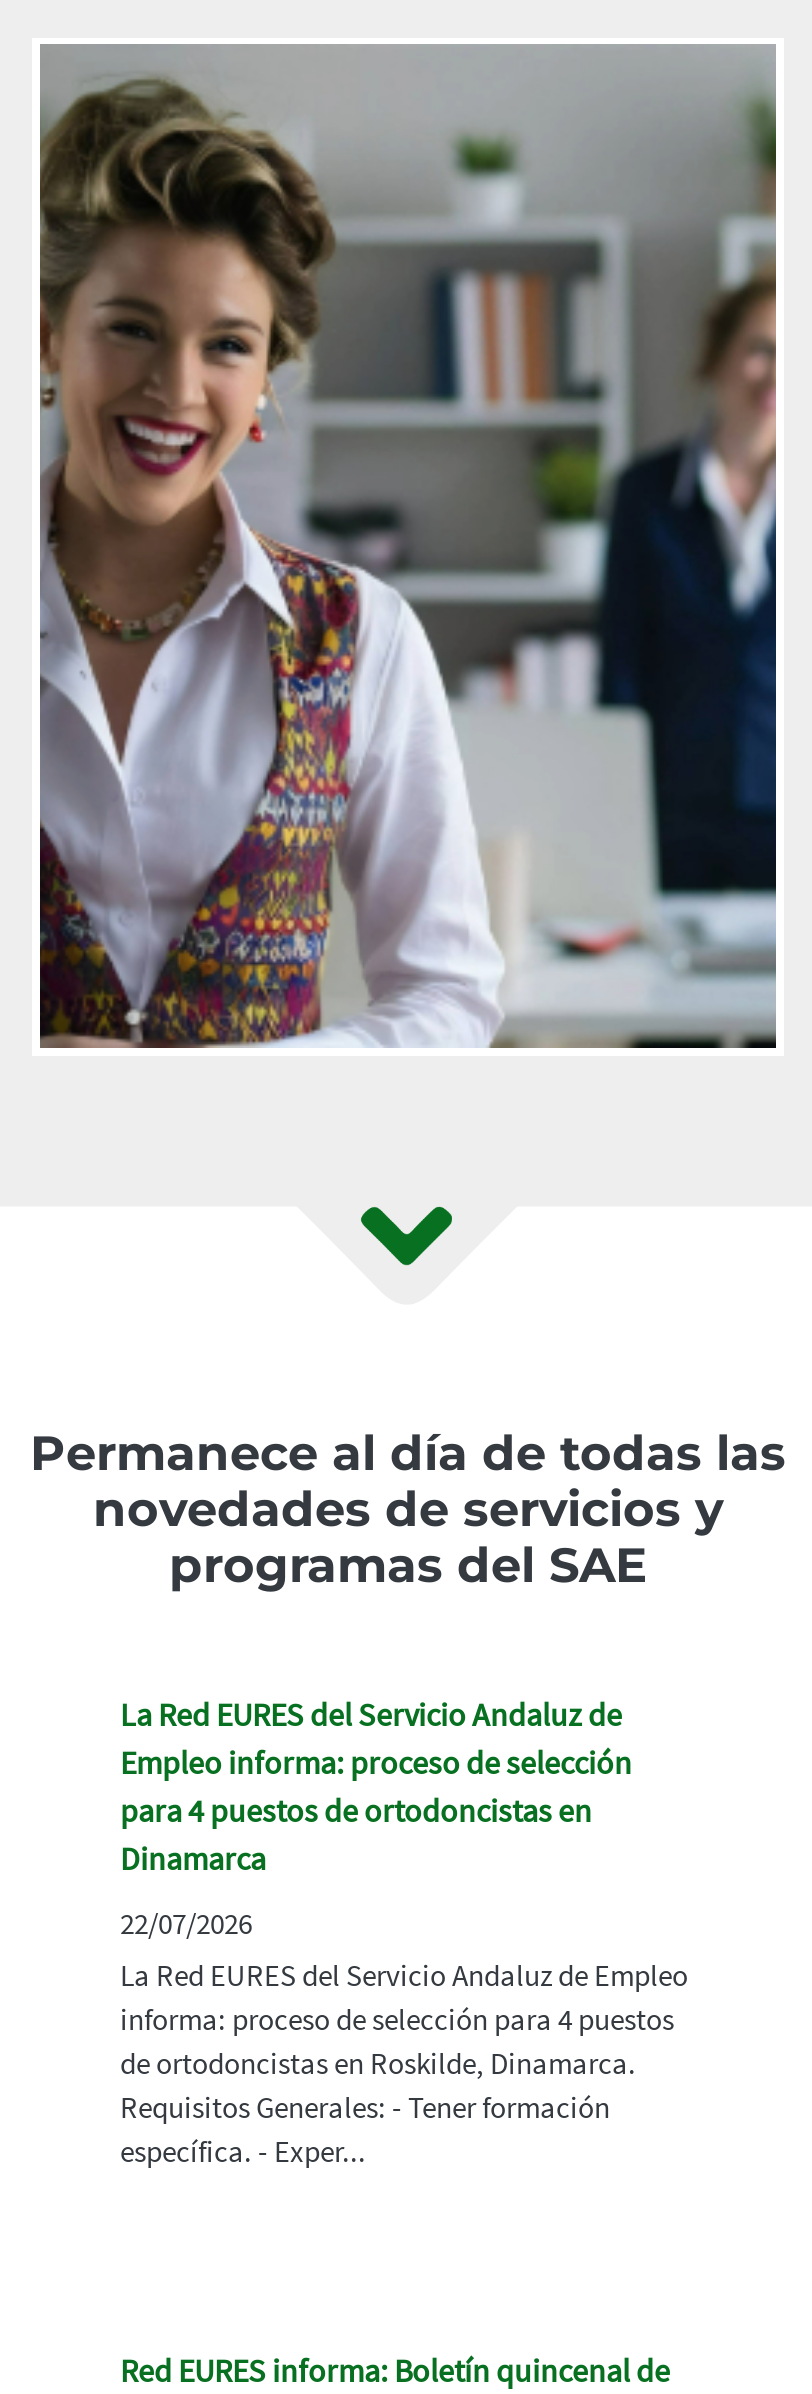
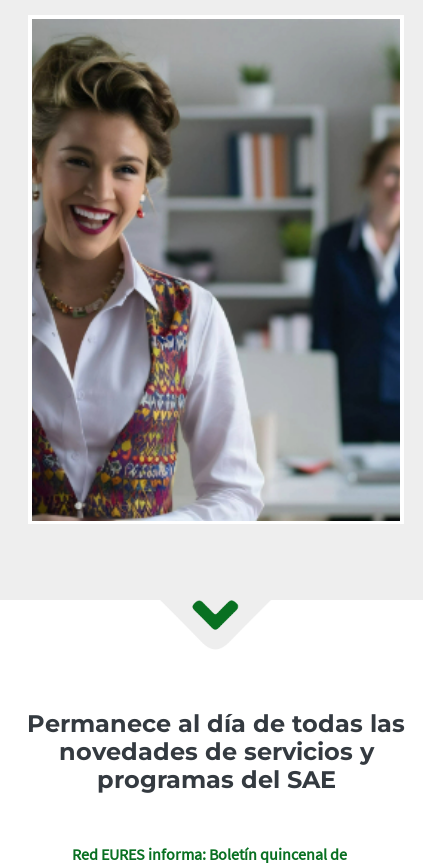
[120,1694,688,2170] La Red EURES del Servicio Andaluz de | Empleo informa: proceso de selección | para 4 puestos de ortodoncistas en | Dinamarca | 22/07/2026 | La Red EURES del Servicio Andaluz de Empleo | informa: proceso de selección para 4 puestos | de ortodoncistas en Roskilde, Dinamarca. | Requisitos Generales: - Tener formación | específica. - Exper... -> none

